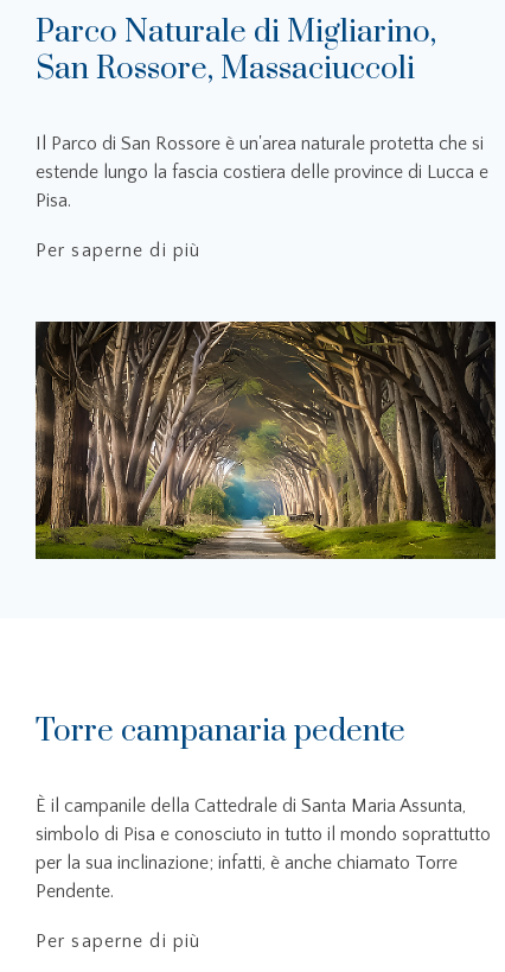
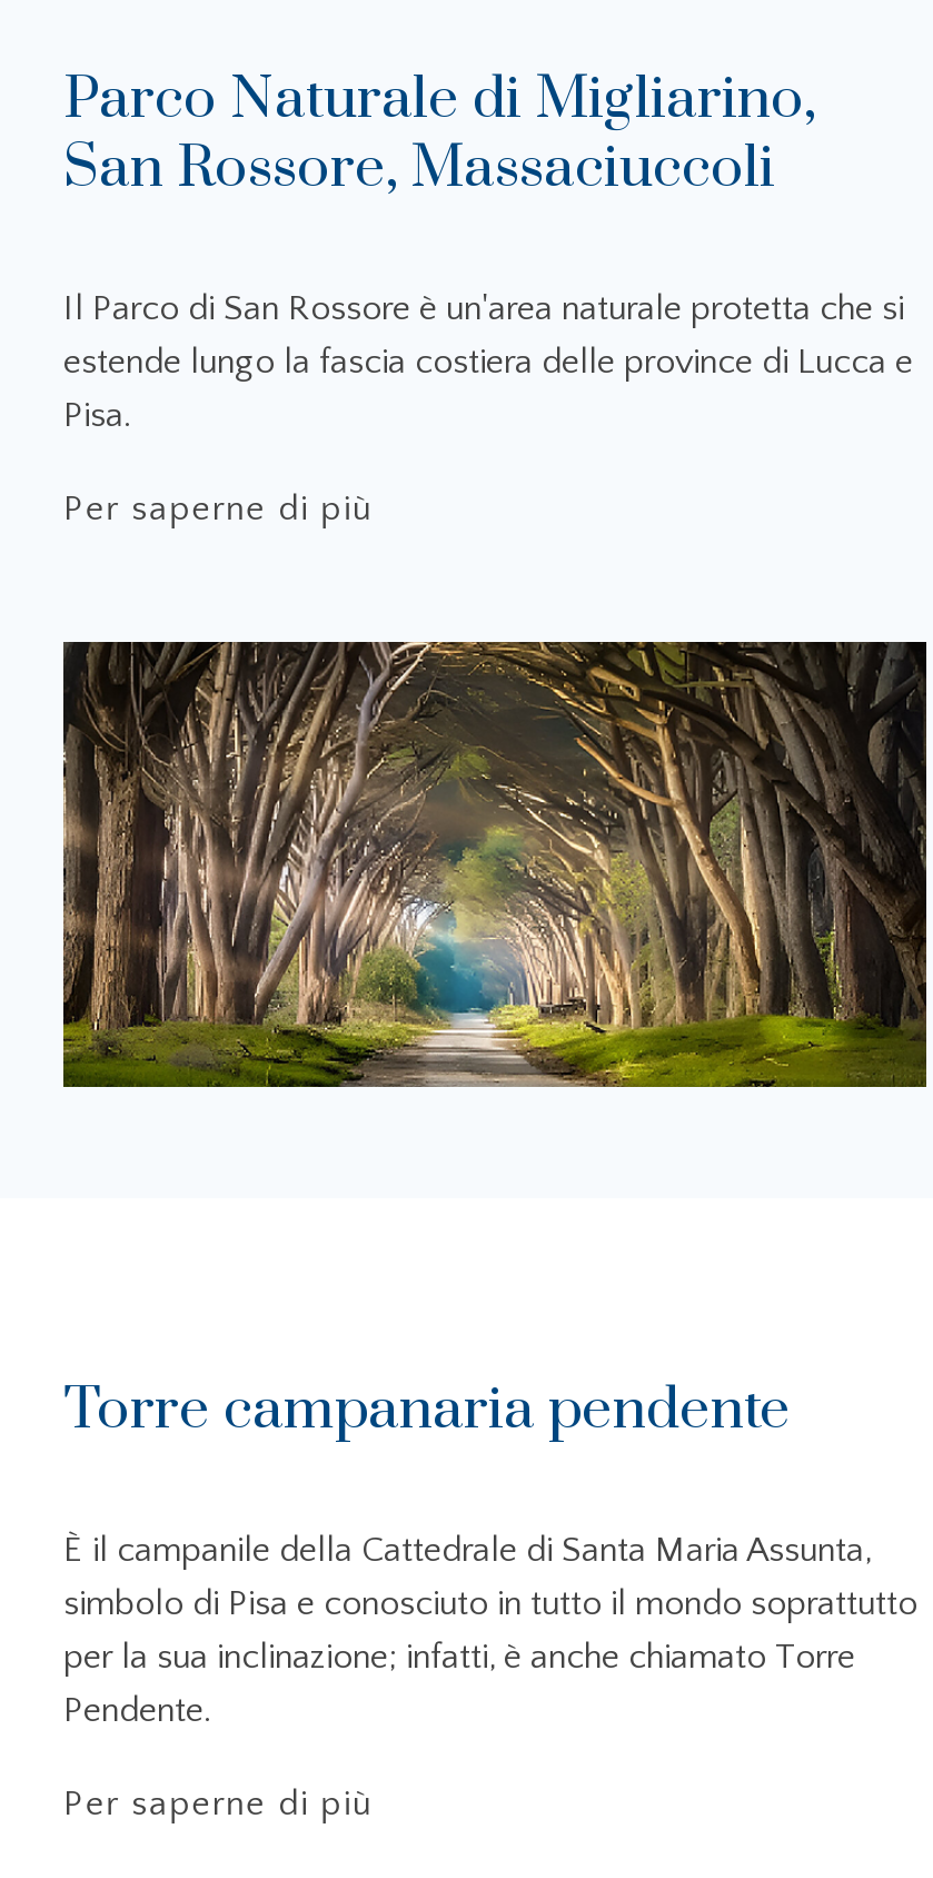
[36,711,405,751] Torre campanaria pedente -> [63,1373,791,1446] Torre campanaria pendente

